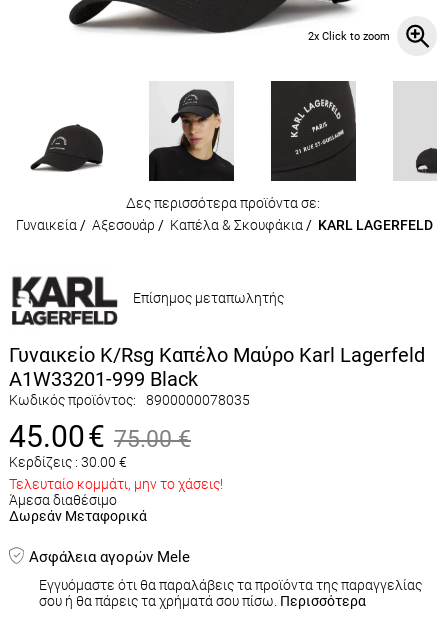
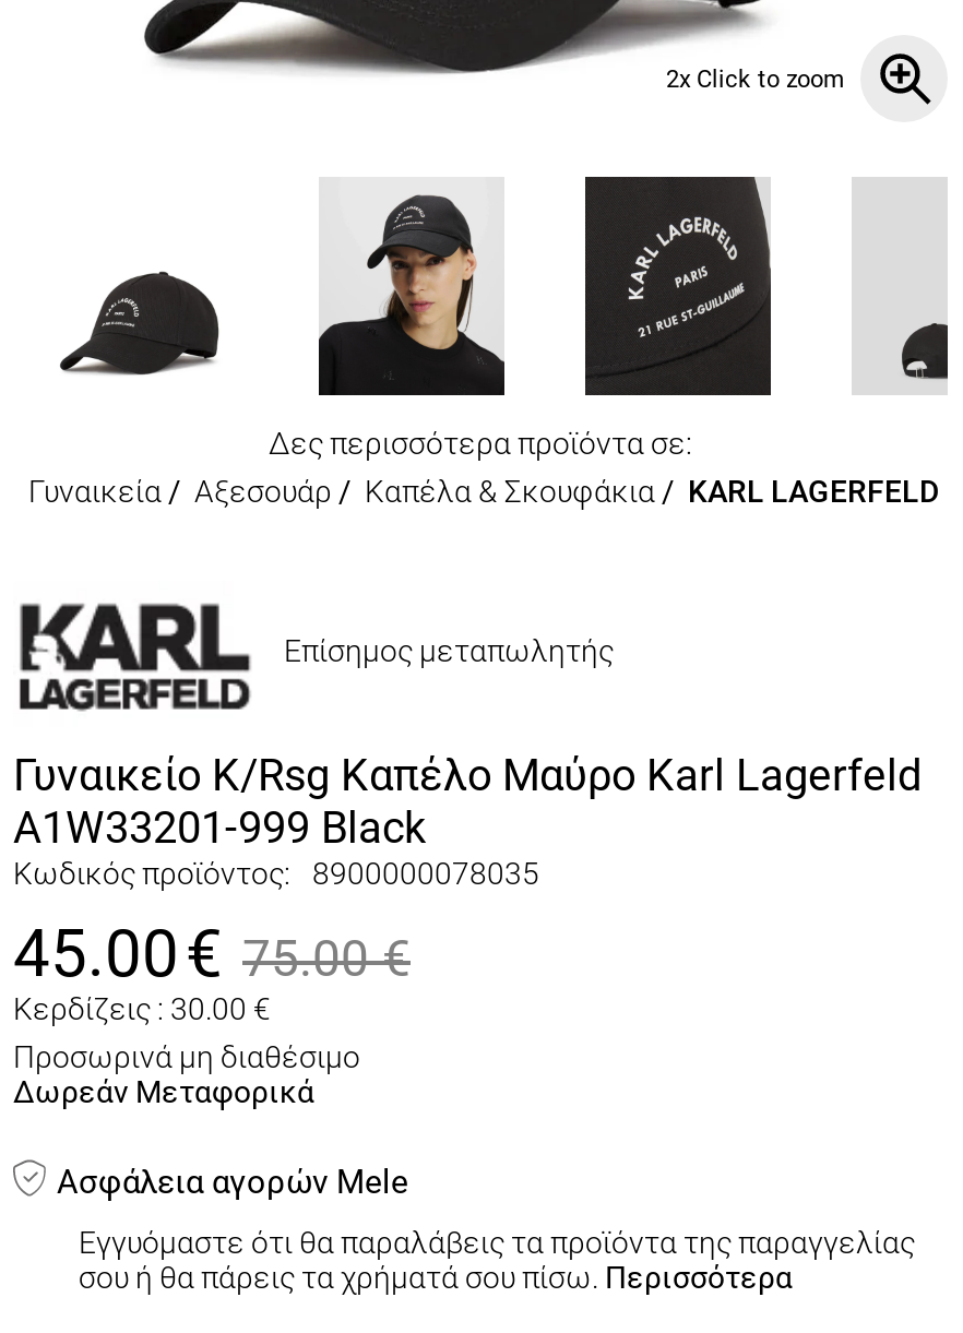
[9,476,223,508] Τελευταίο κομμάτι, μην το χάσεις! | Άμεσα διαθέσιμο -> [13,1039,360,1074] Προσωρινά μη διαθέσιμο

